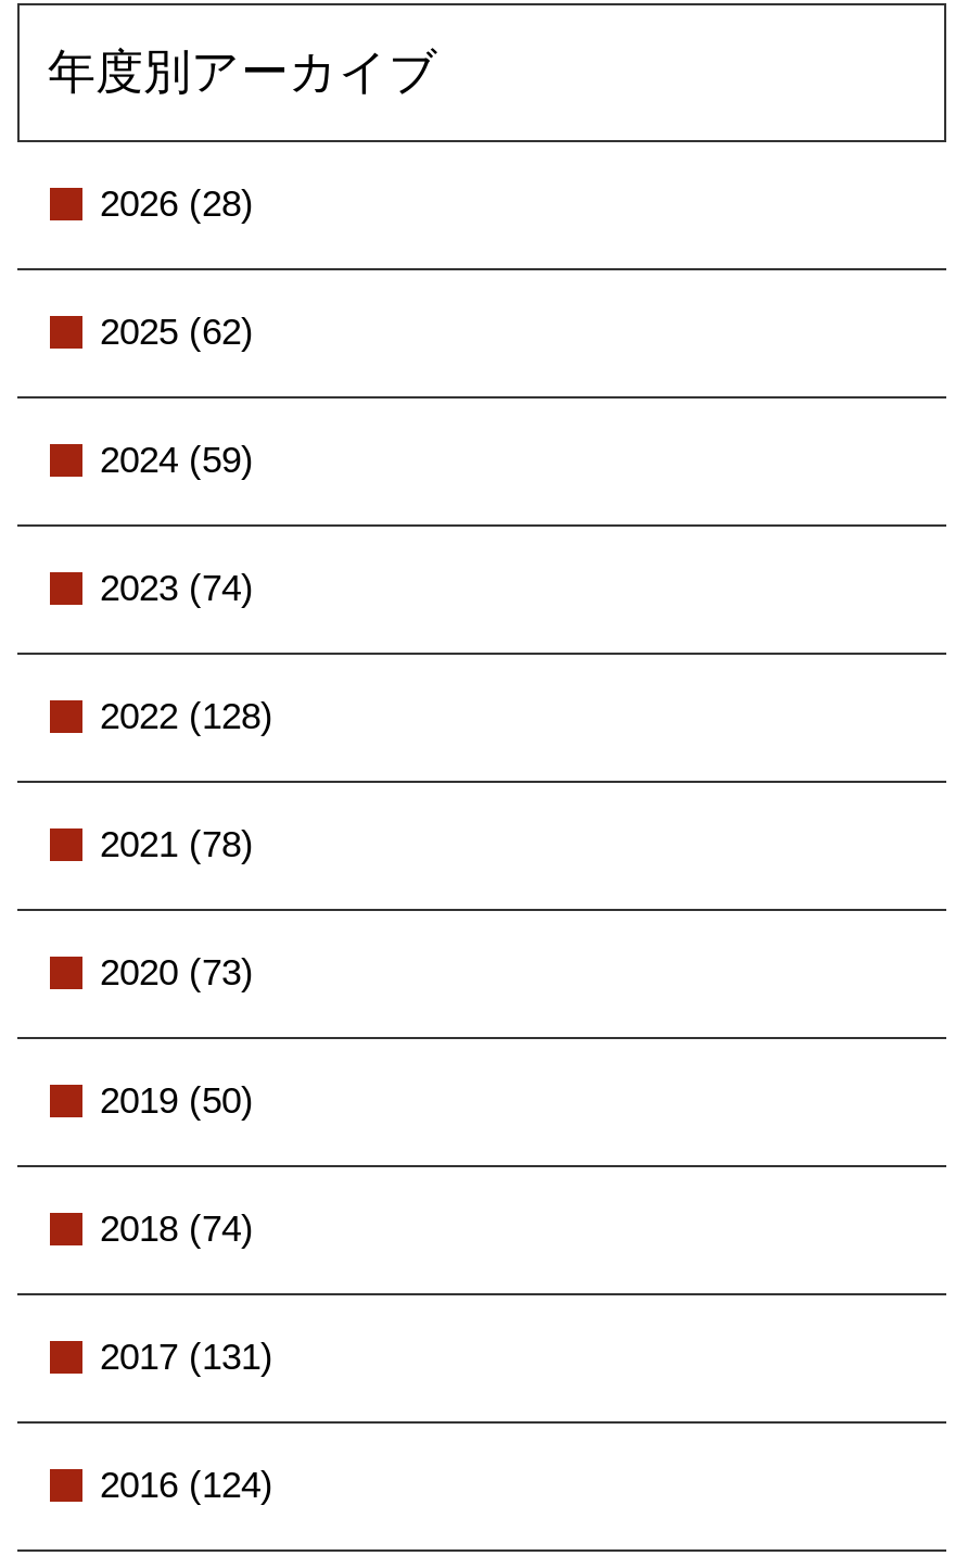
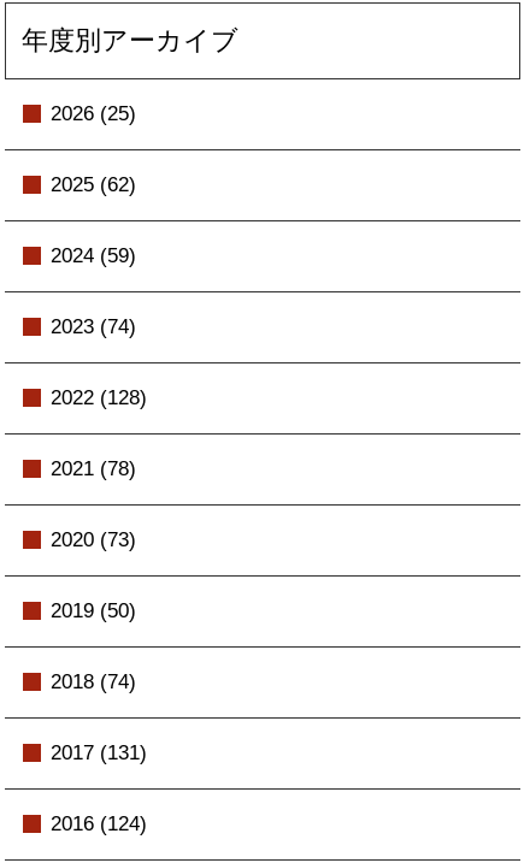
[100,183,254,224] 2026 (28) -> [51,102,136,125] 2026 (25)

